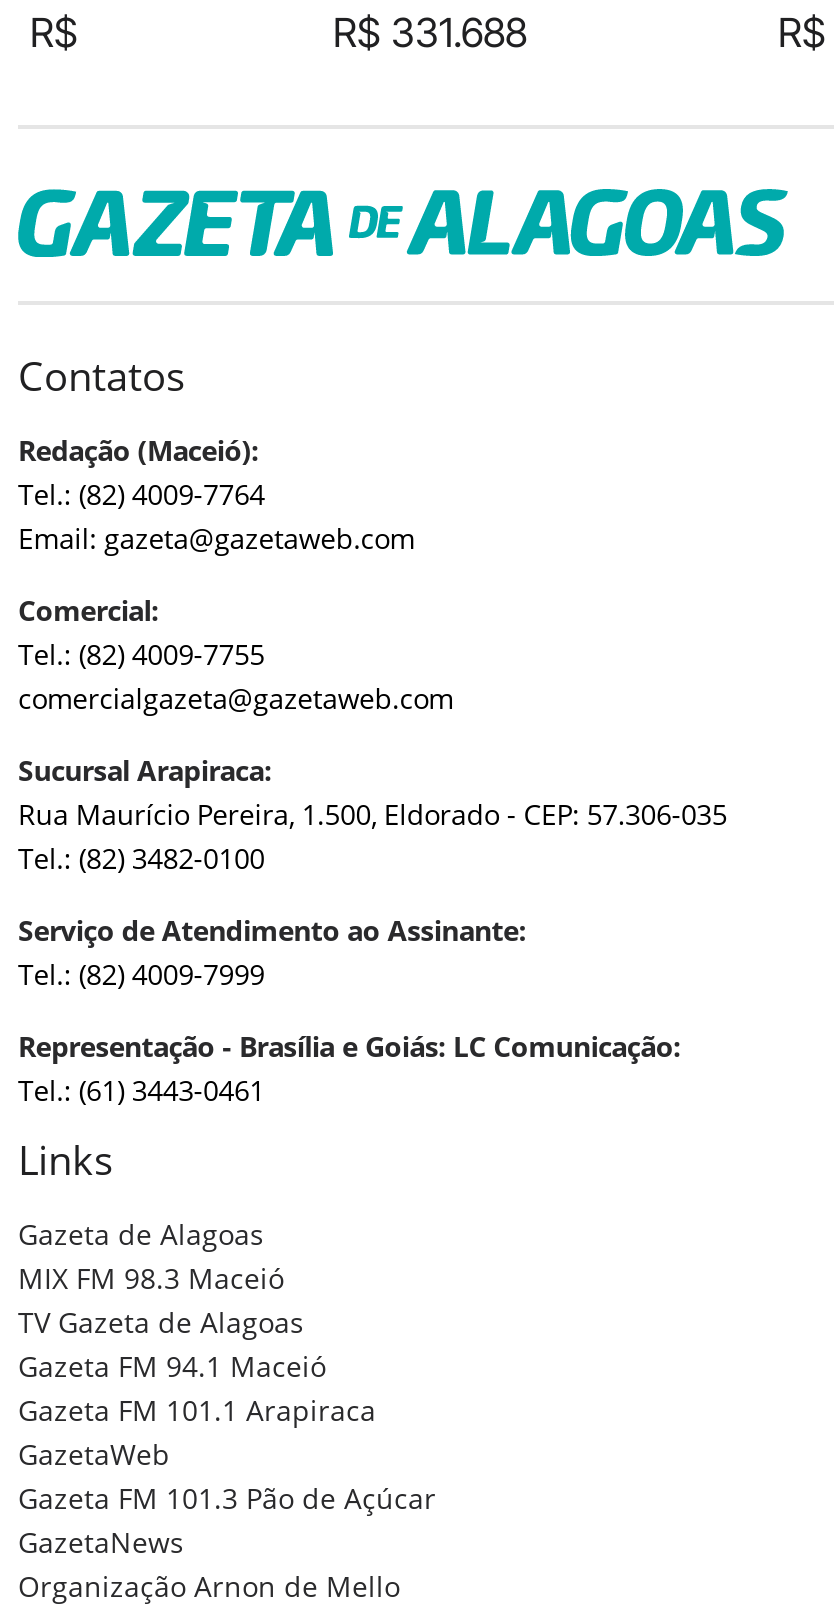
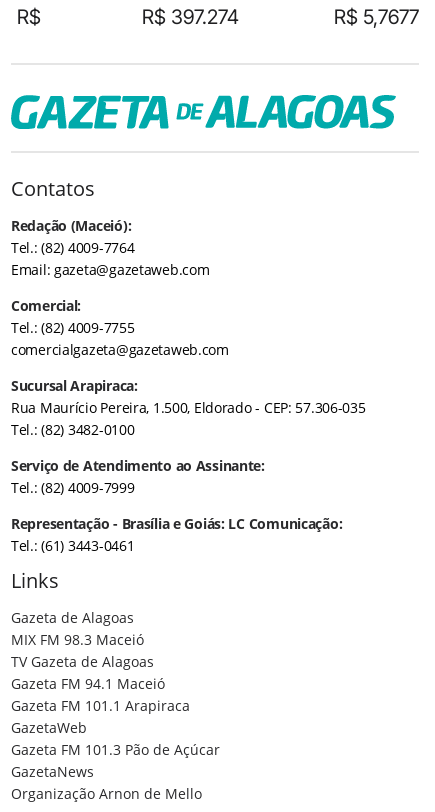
[333,9,527,57] R$ 331.688 -> [142,5,239,29] R$ 397.274
[778,9,826,57] R$ -> [334,5,419,29] R$ 5,7677

